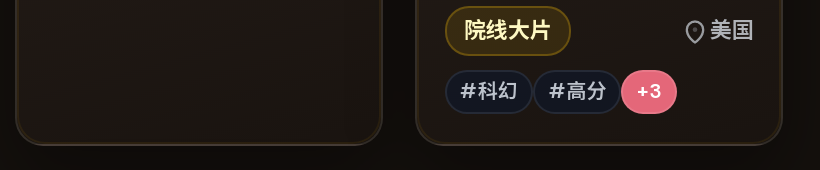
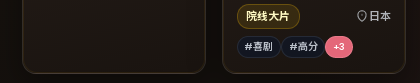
[710,16,754,44] 美国 -> [369,9,391,23] 日本
[460,78,518,104] #科幻 -> [244,40,273,53] #喜剧

